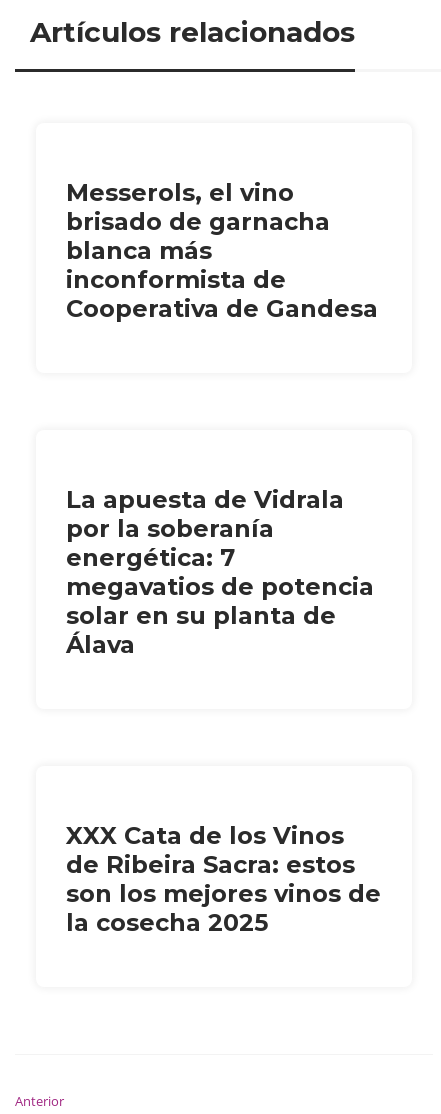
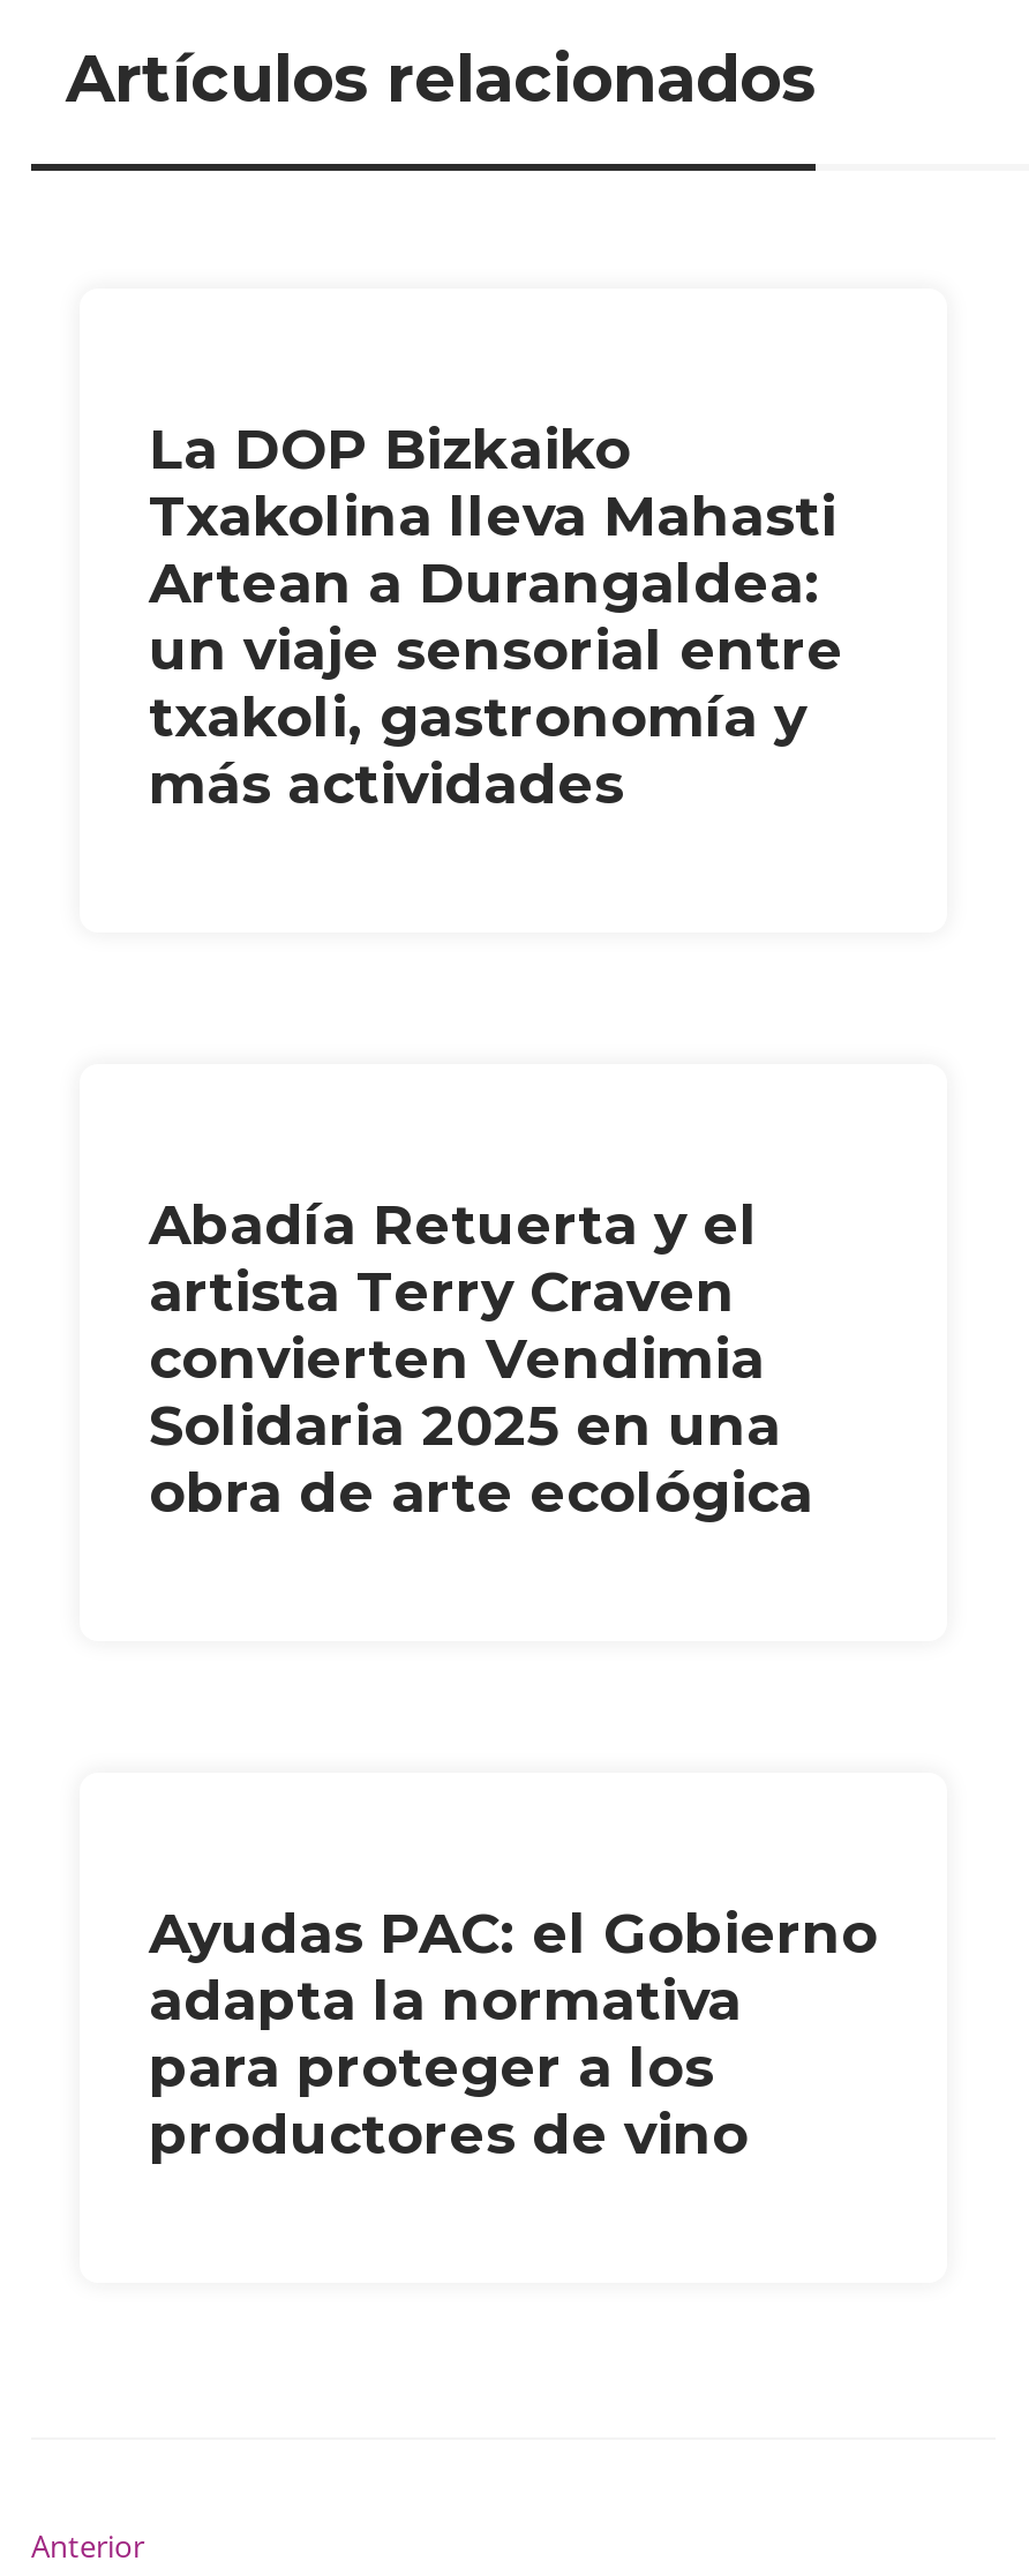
[66,178,378,323] Messerols, el vino | brisado de garnacha | blanca más | inconformista de | Cooperativa de Gandesa -> [149,415,843,817] La DOP Bizkaiko | Txakolina lleva Mahasti | Artean a Durangaldea: | un viaje sensorial entre | txakoli, gastronomía y | más actividades
[66,485,374,659] La apuesta de Vidrala | por la soberanía | energética: 7 | megavatios de potencia | solar en su planta de | Álava -> [149,1191,813,1526] Abadía Retuerta y el | artista Terry Craven | convierten Vendimia | Solidaria 2025 en una | obra de arte ecológica
[66,821,381,937] XXX Cata de los Vinos | de Ribeira Sacra: estos | son los mejores vinos de | la cosecha 2025 -> [149,1899,878,2167] Ayudas PAC: el Gobierno | adapta la normativa | para proteger a los | productores de vino

